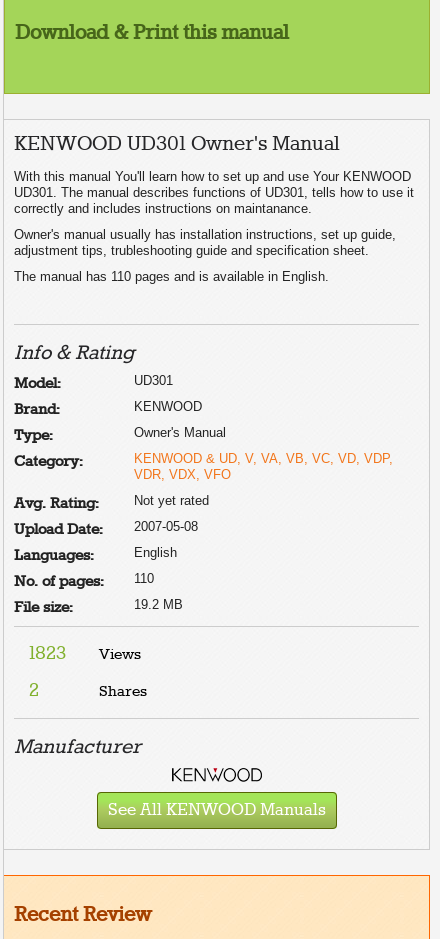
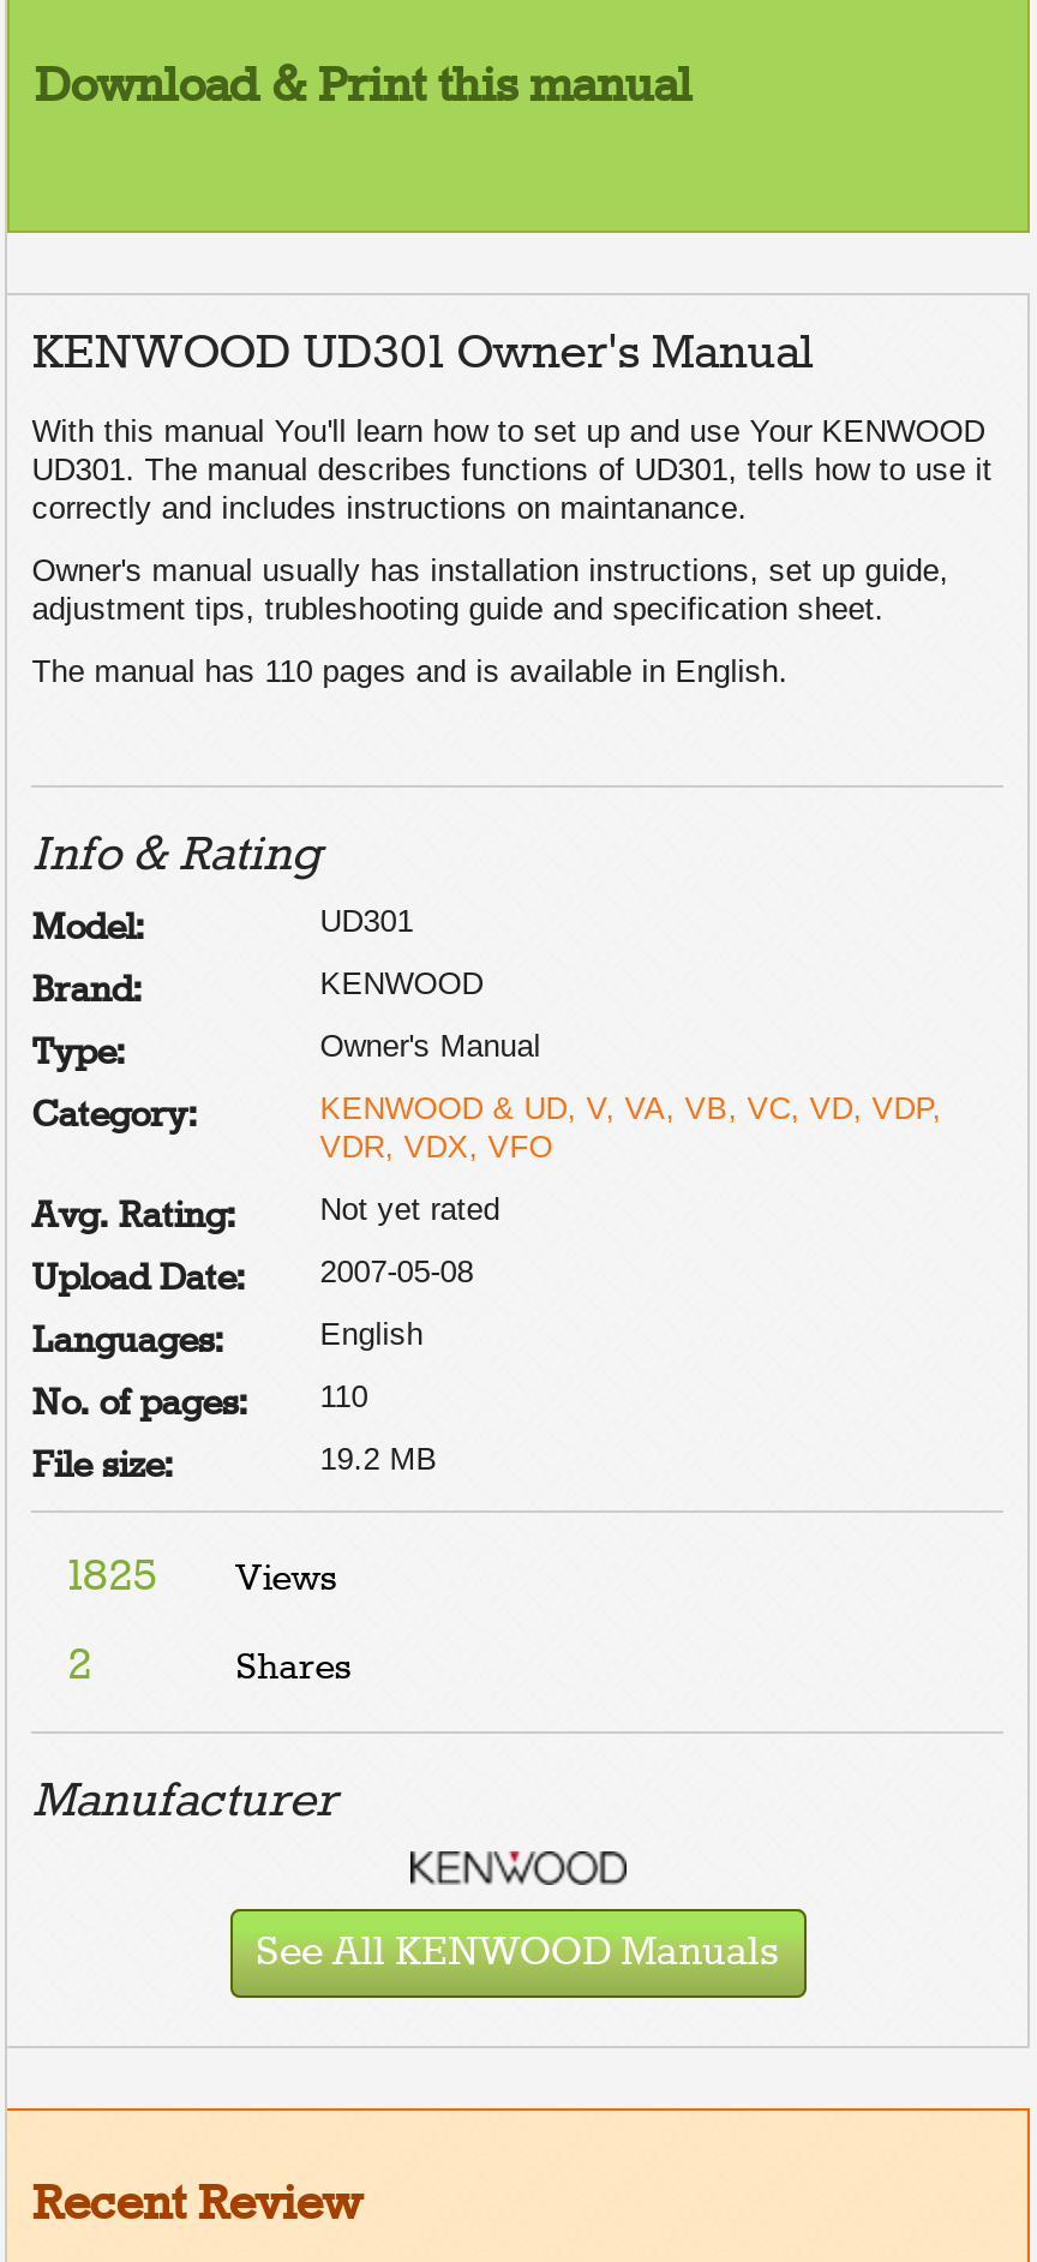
[29,642,141,664] 1823 Views -> [68,1550,337,1603] 1825 Views

